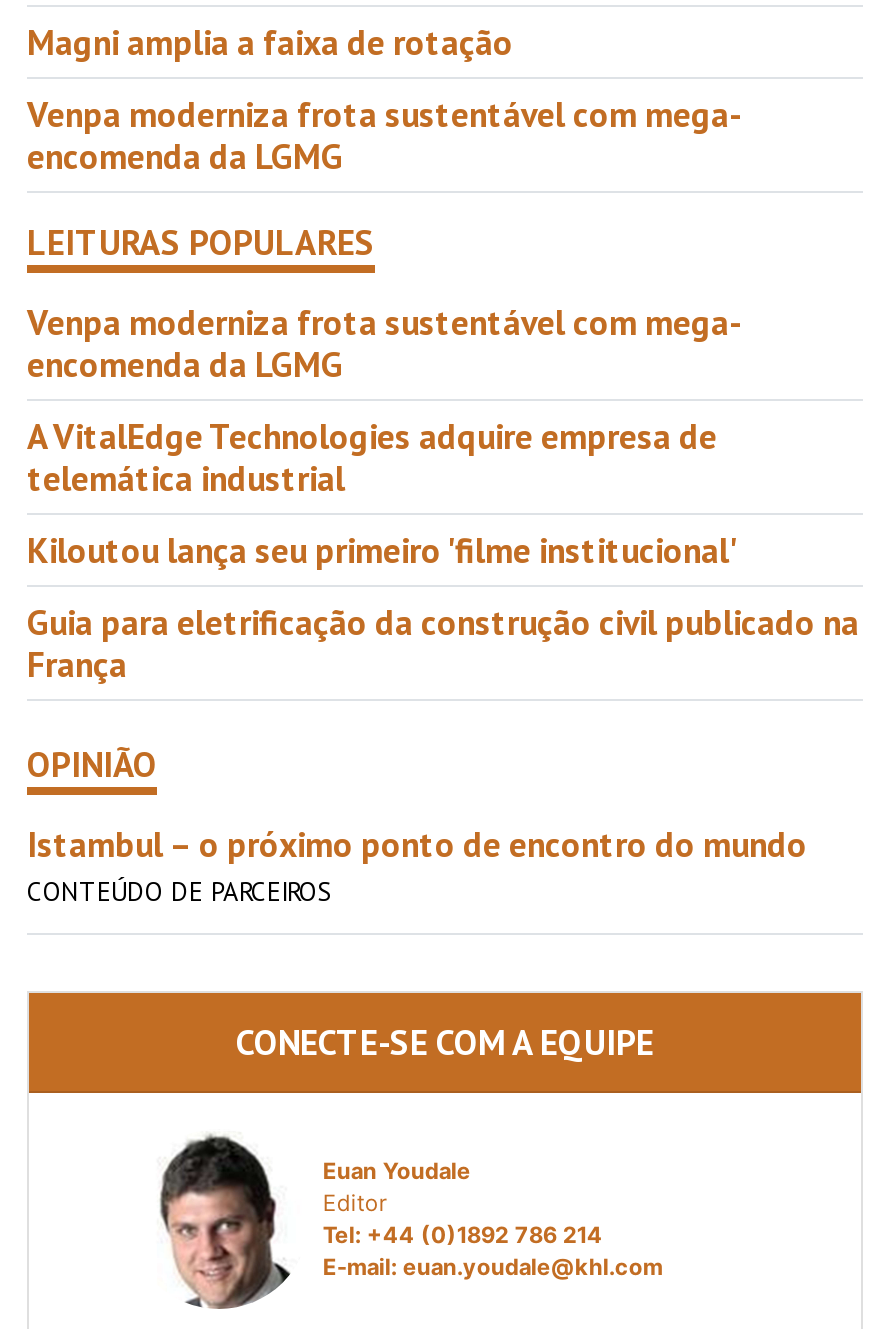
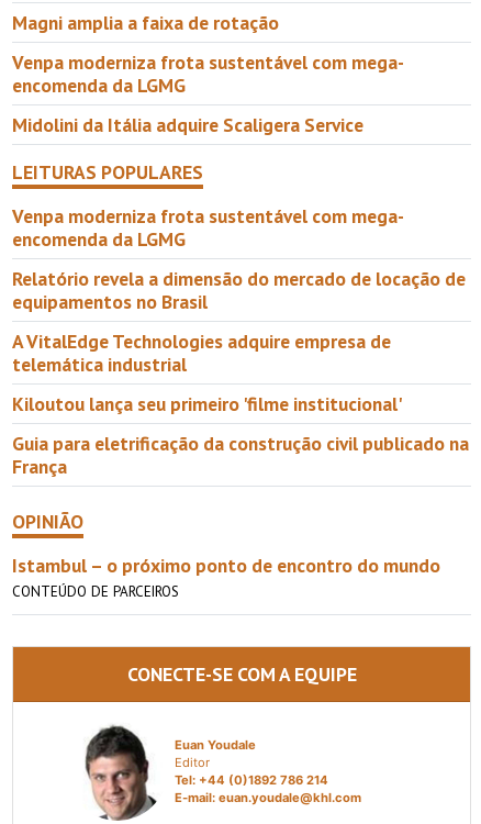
none -> [12,112,363,138] Midolini da Itália adquire Scaligera Service
none -> [12,266,466,315] Relatório revela a dimensão do mercado de locação de | equipamentos no Brasil

